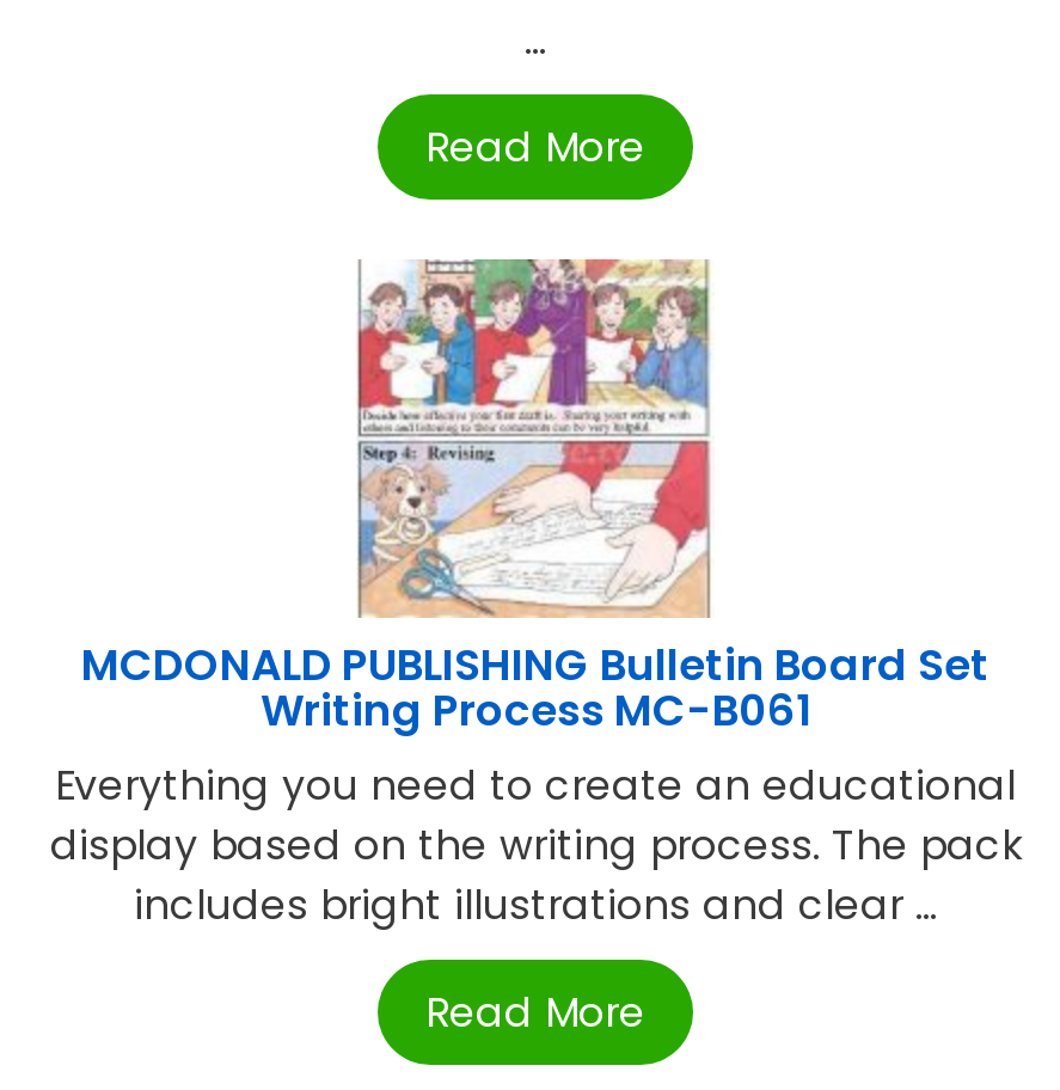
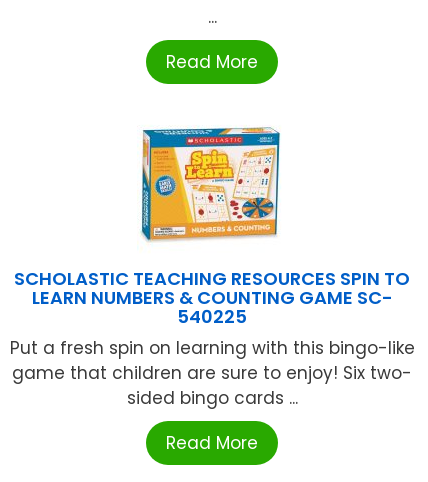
[50,257,1021,933] [image] | MCDONALD PUBLISHING Bulletin Board Set | Writing Process MC-B061 | Everything you need to create an educational | display based on the writing process. The pack | includes bright illustrations and clear ... -> [9,127,414,410] [image] | SCHOLASTIC TEACHING RESOURCES SPIN TO | LEARN NUMBERS & COUNTING GAME SC- | 540225 | Put a fresh spin on learning with this bingo-like | game that children are sure to enjoy! Six two- | sided bingo cards ...

